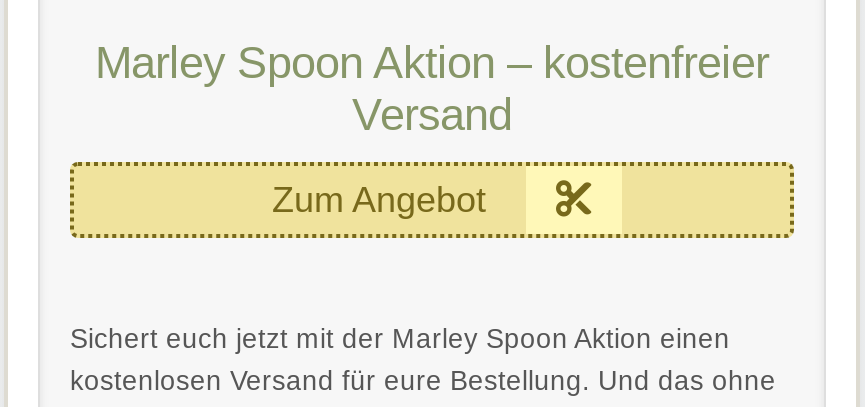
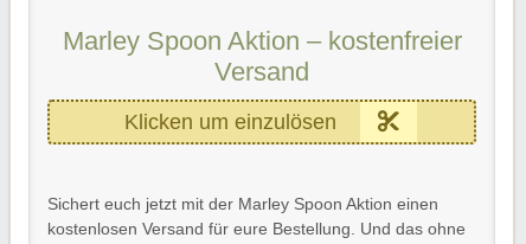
[272,181,486,221] Zum Angebot -> [124,110,336,134] Klicken um einzulösen

